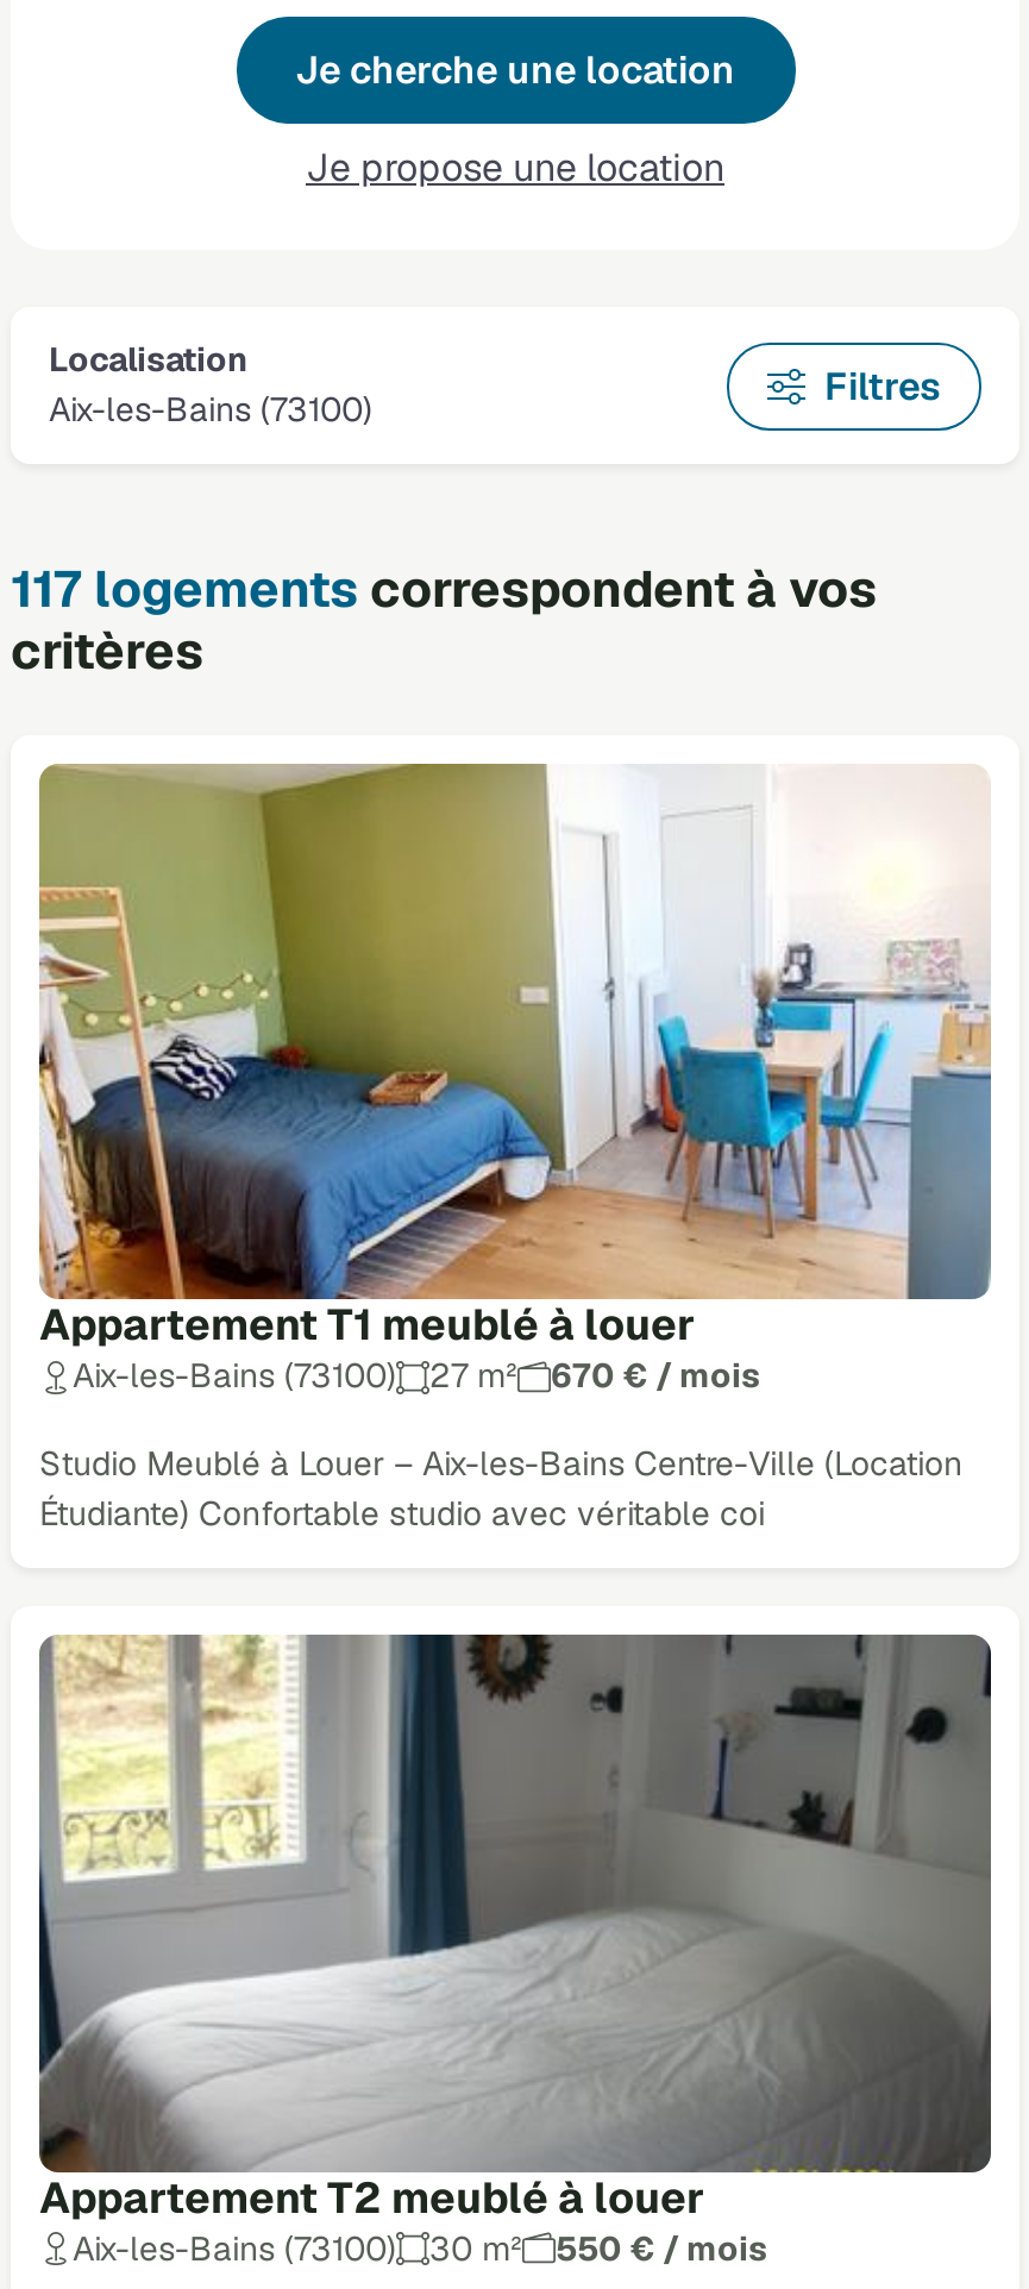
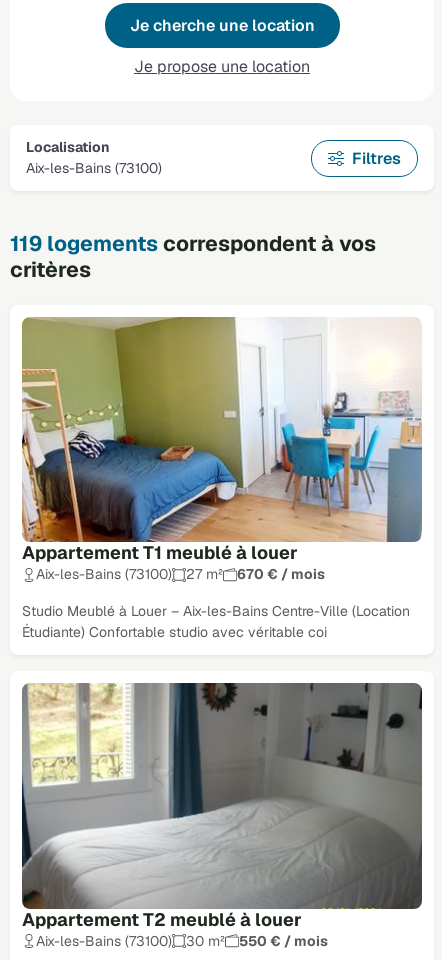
[11,558,877,622] 117 logements correspondent à vos -> [10,230,376,257] 119 logements correspondent à vos

